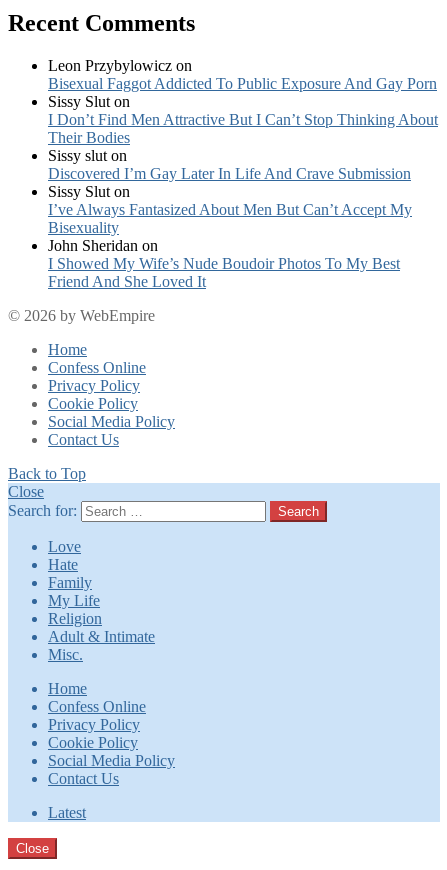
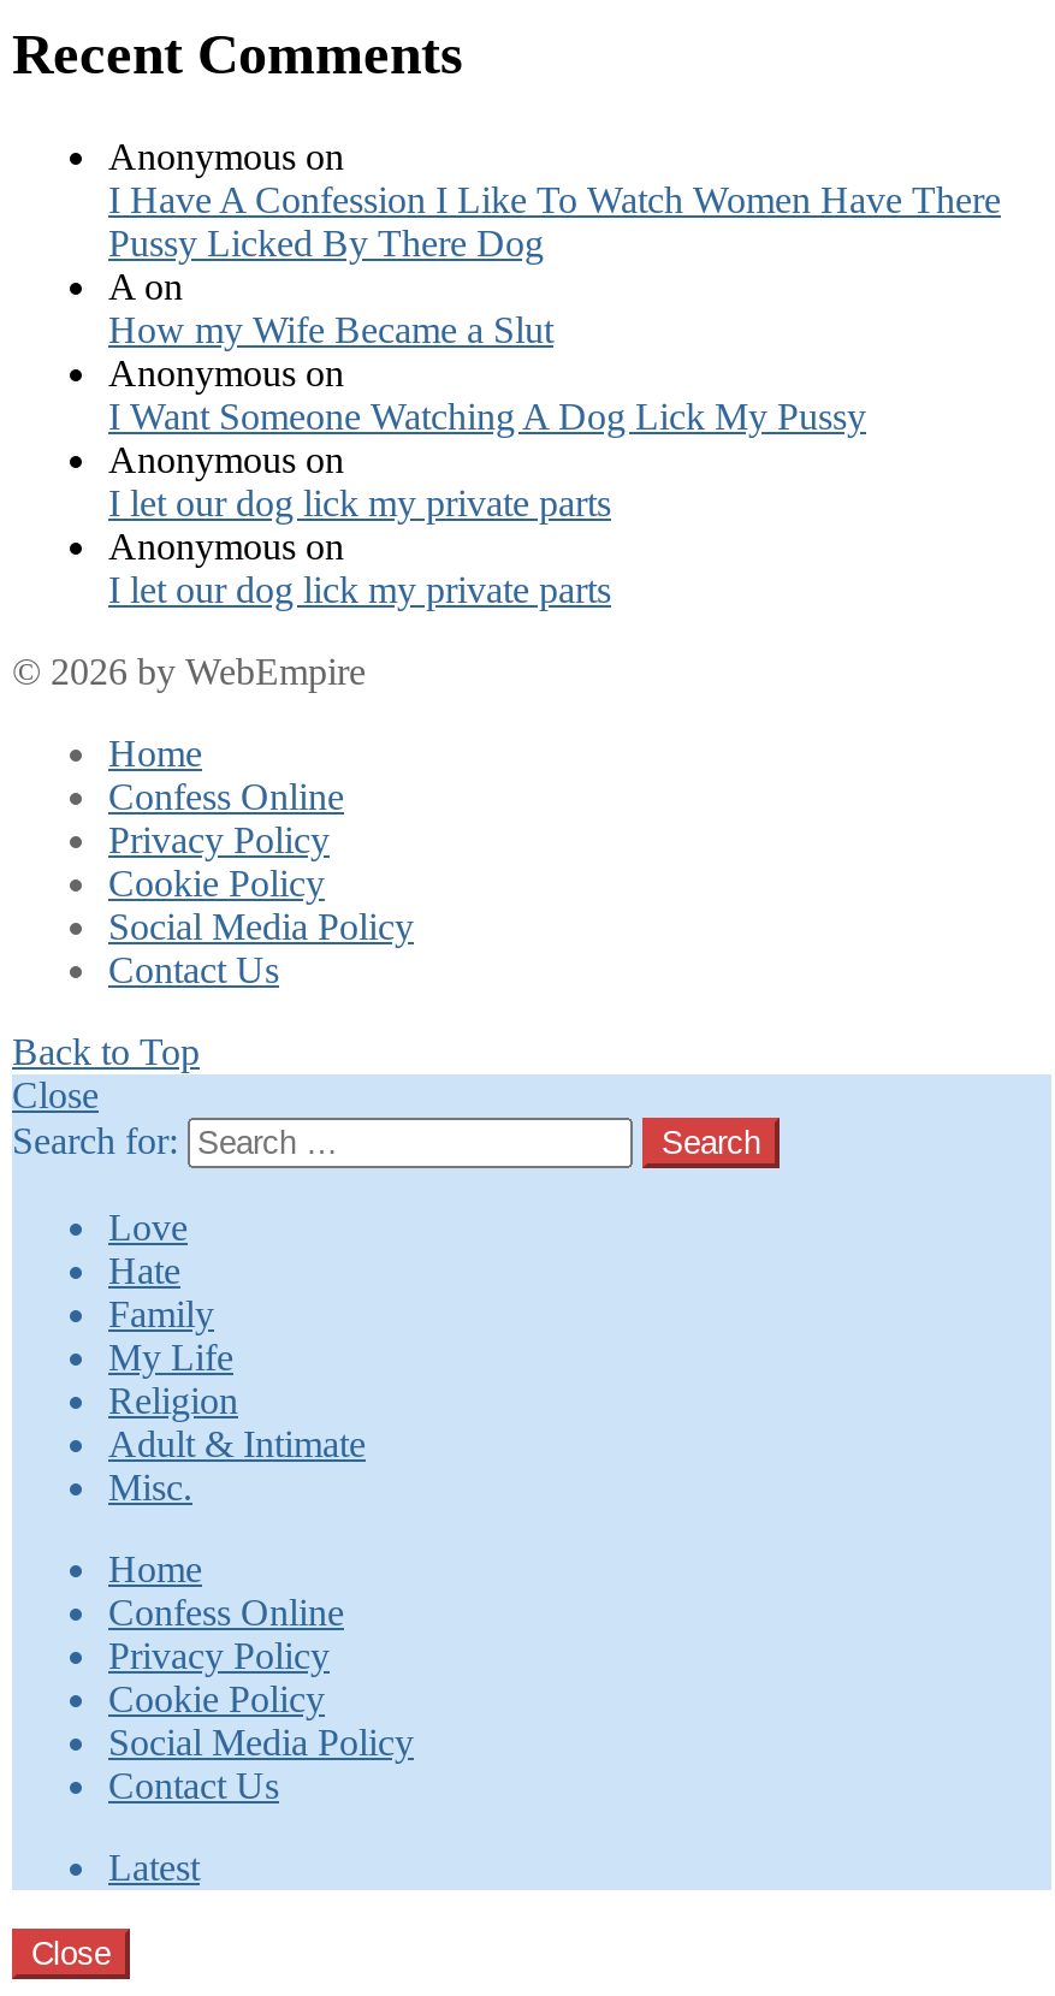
[48,57,438,290] Leon Przybylowicz on | Bisexual Faggot Addicted To Public Exposure And Gay Porn | Sissy Slut on | I Don’t Find Men Attractive But I Can’t Stop Thinking About | Their Bodies | Sissy slut on | Discovered I’m Gay Later In Life And Crave Submission | Sissy Slut on | I’ve Always Fantasized About Men But Can’t Accept My | Bisexuality | John Sheridan on | I Showed My Wife’s Nude Boudoir Photos To My Best | Friend And She Loved It -> [108,136,1001,610] Anonymous on | I Have A Confession I Like To Watch Women Have There | Pussy Licked By There Dog | A on | How my Wife Became a Slut | Anonymous on | I Want Someone Watching A Dog Lick My Pussy | Anonymous on | I let our dog lick my private parts | Anonymous on | I let our dog lick my private parts

